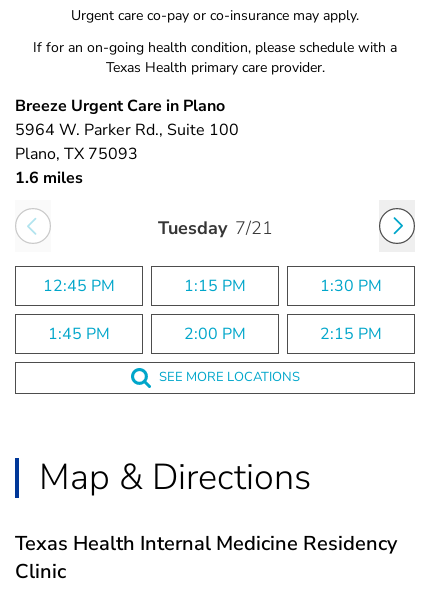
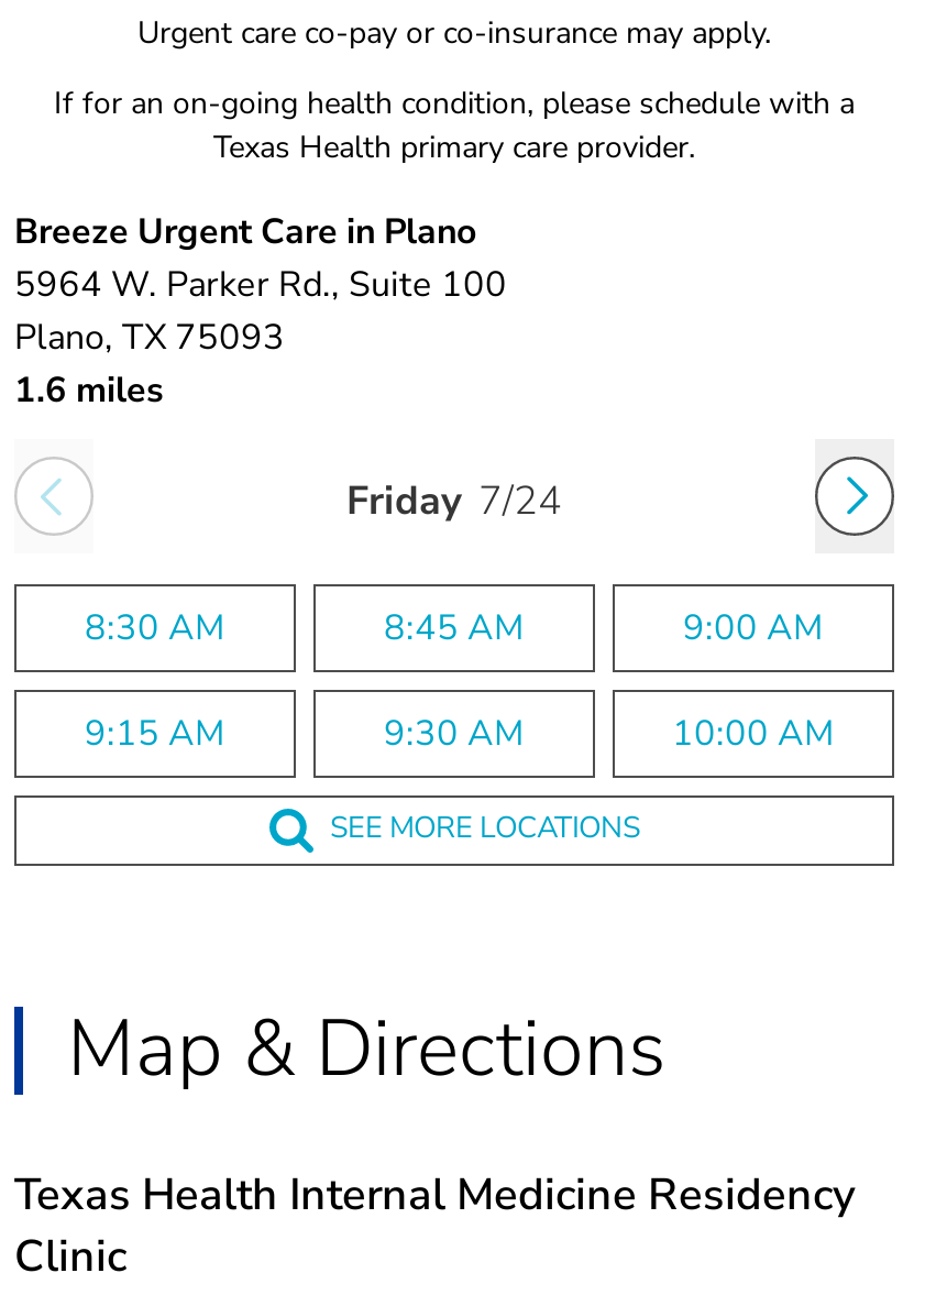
[157,215,272,239] Tuesday 7/21 -> [346,473,562,526] Friday 7/24
[43,274,382,296] 12:45 PM | 1:15 PM | 1:30 PM -> [85,603,824,651] 8:30 AM | 8:45 AM | 9:00 AM
[48,322,382,344] 1:45 PM | 2:00 PM | 2:15 PM -> [85,709,835,757] 9:15 AM | 9:30 AM | 10:00 AM

